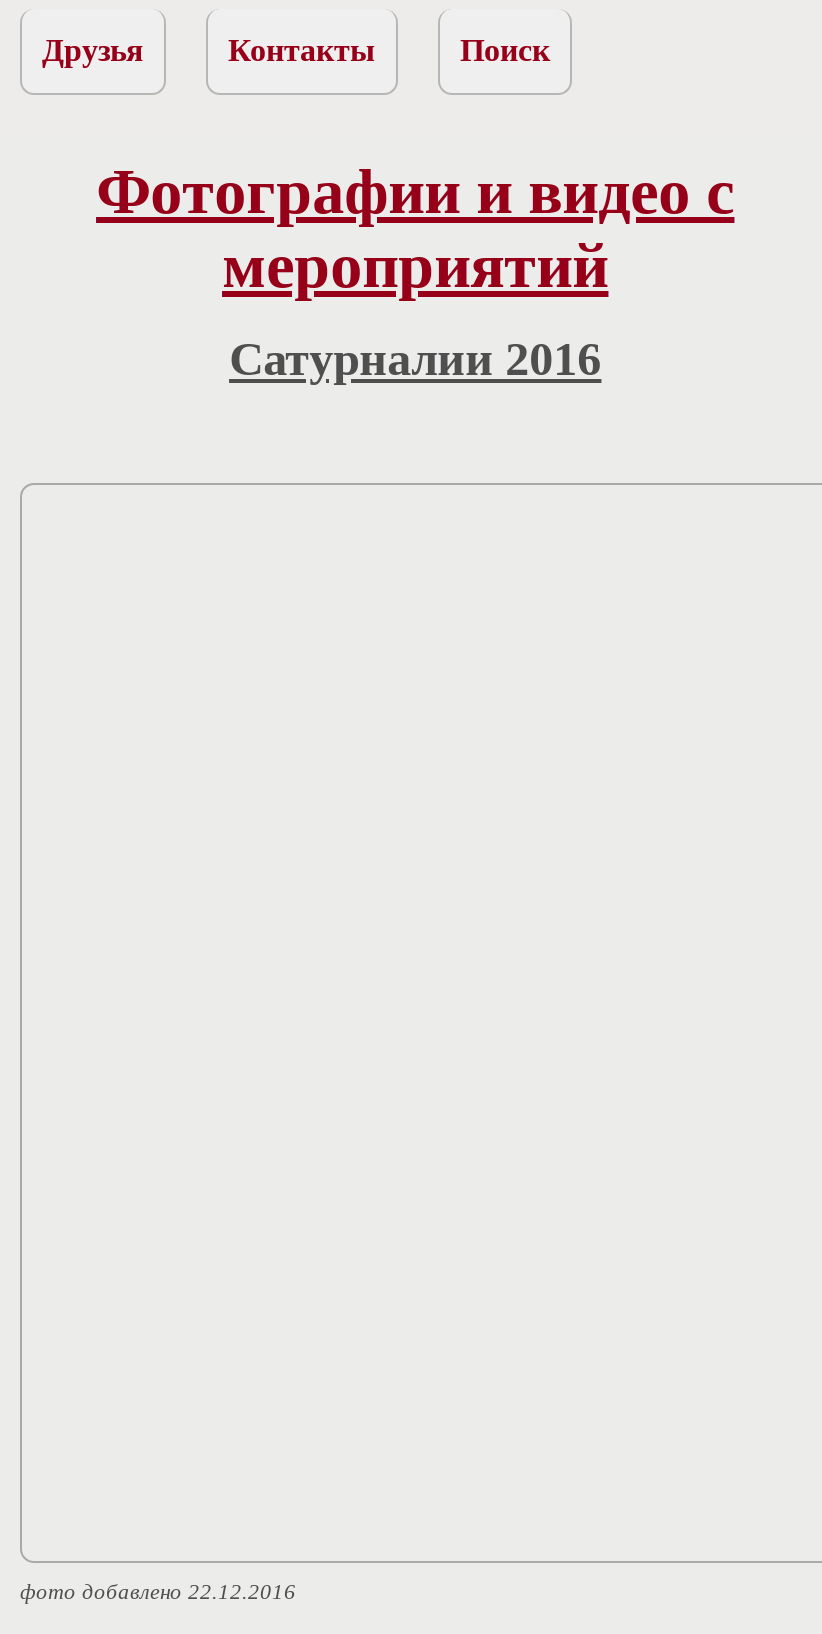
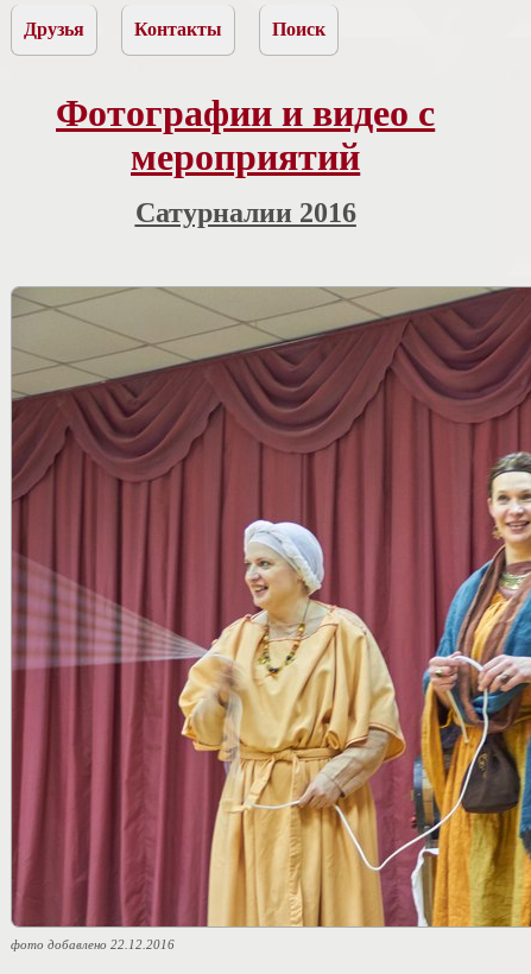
none -> [11,286,527,928] [image]

